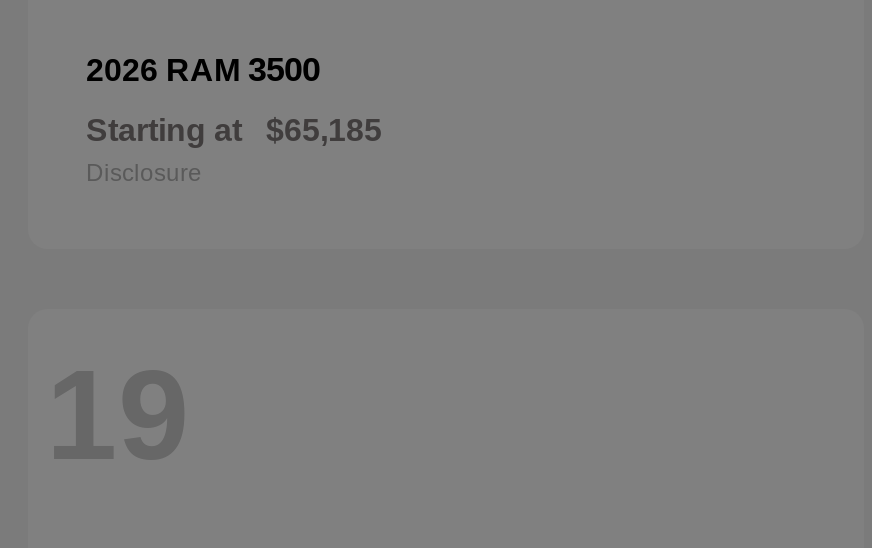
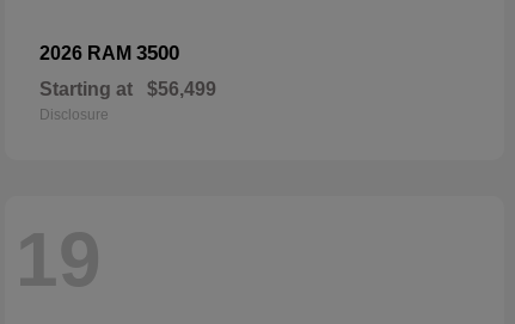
[86,113,382,147] Starting at $65,185 -> [39,79,216,99] Starting at $56,499

